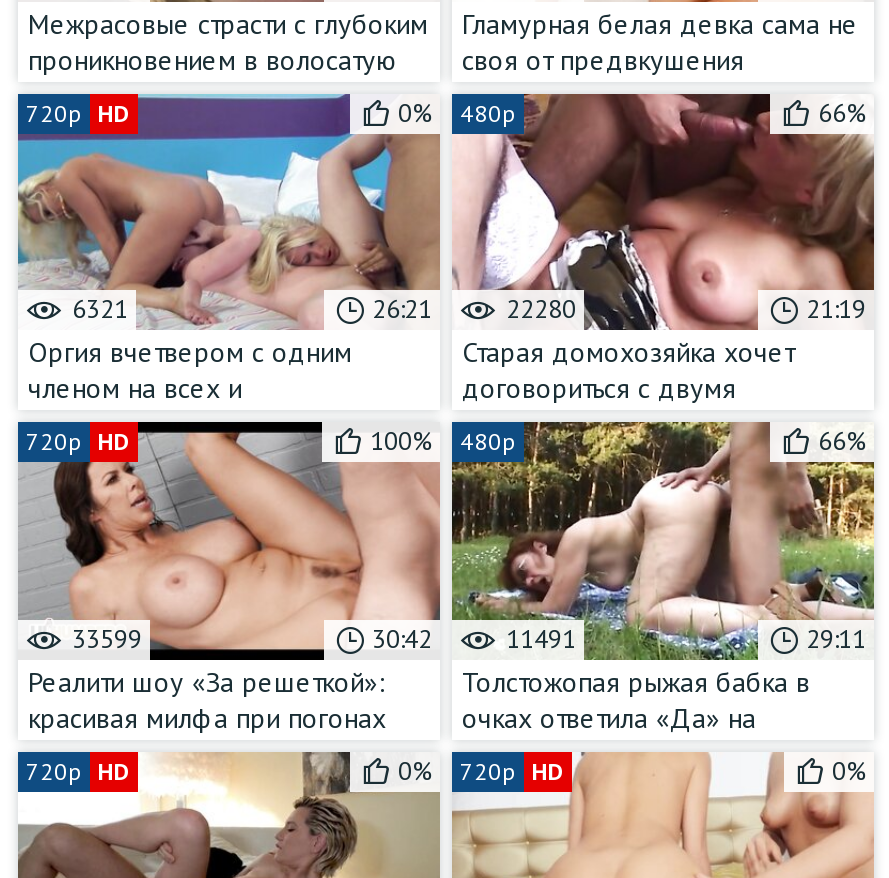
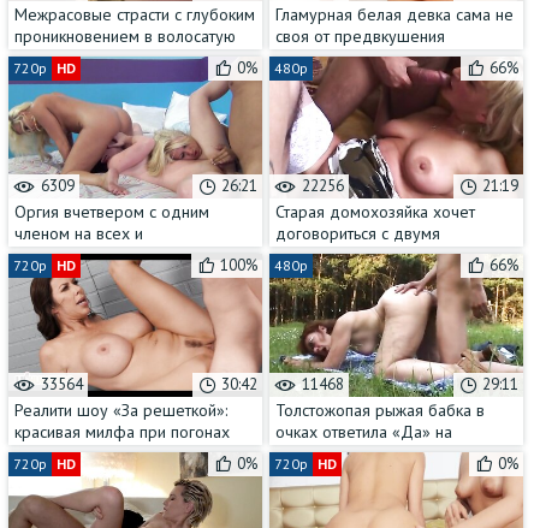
[66,293,128,327] 6321 -> [37,176,75,197] 6309
[372,293,576,327] 26:21 22280 -> [221,176,344,197] 26:21 22256
[66,622,142,656] 33599 -> [37,374,83,395] 33564
[372,622,576,656] 30:42 11491 -> [221,374,344,395] 30:42 11468

